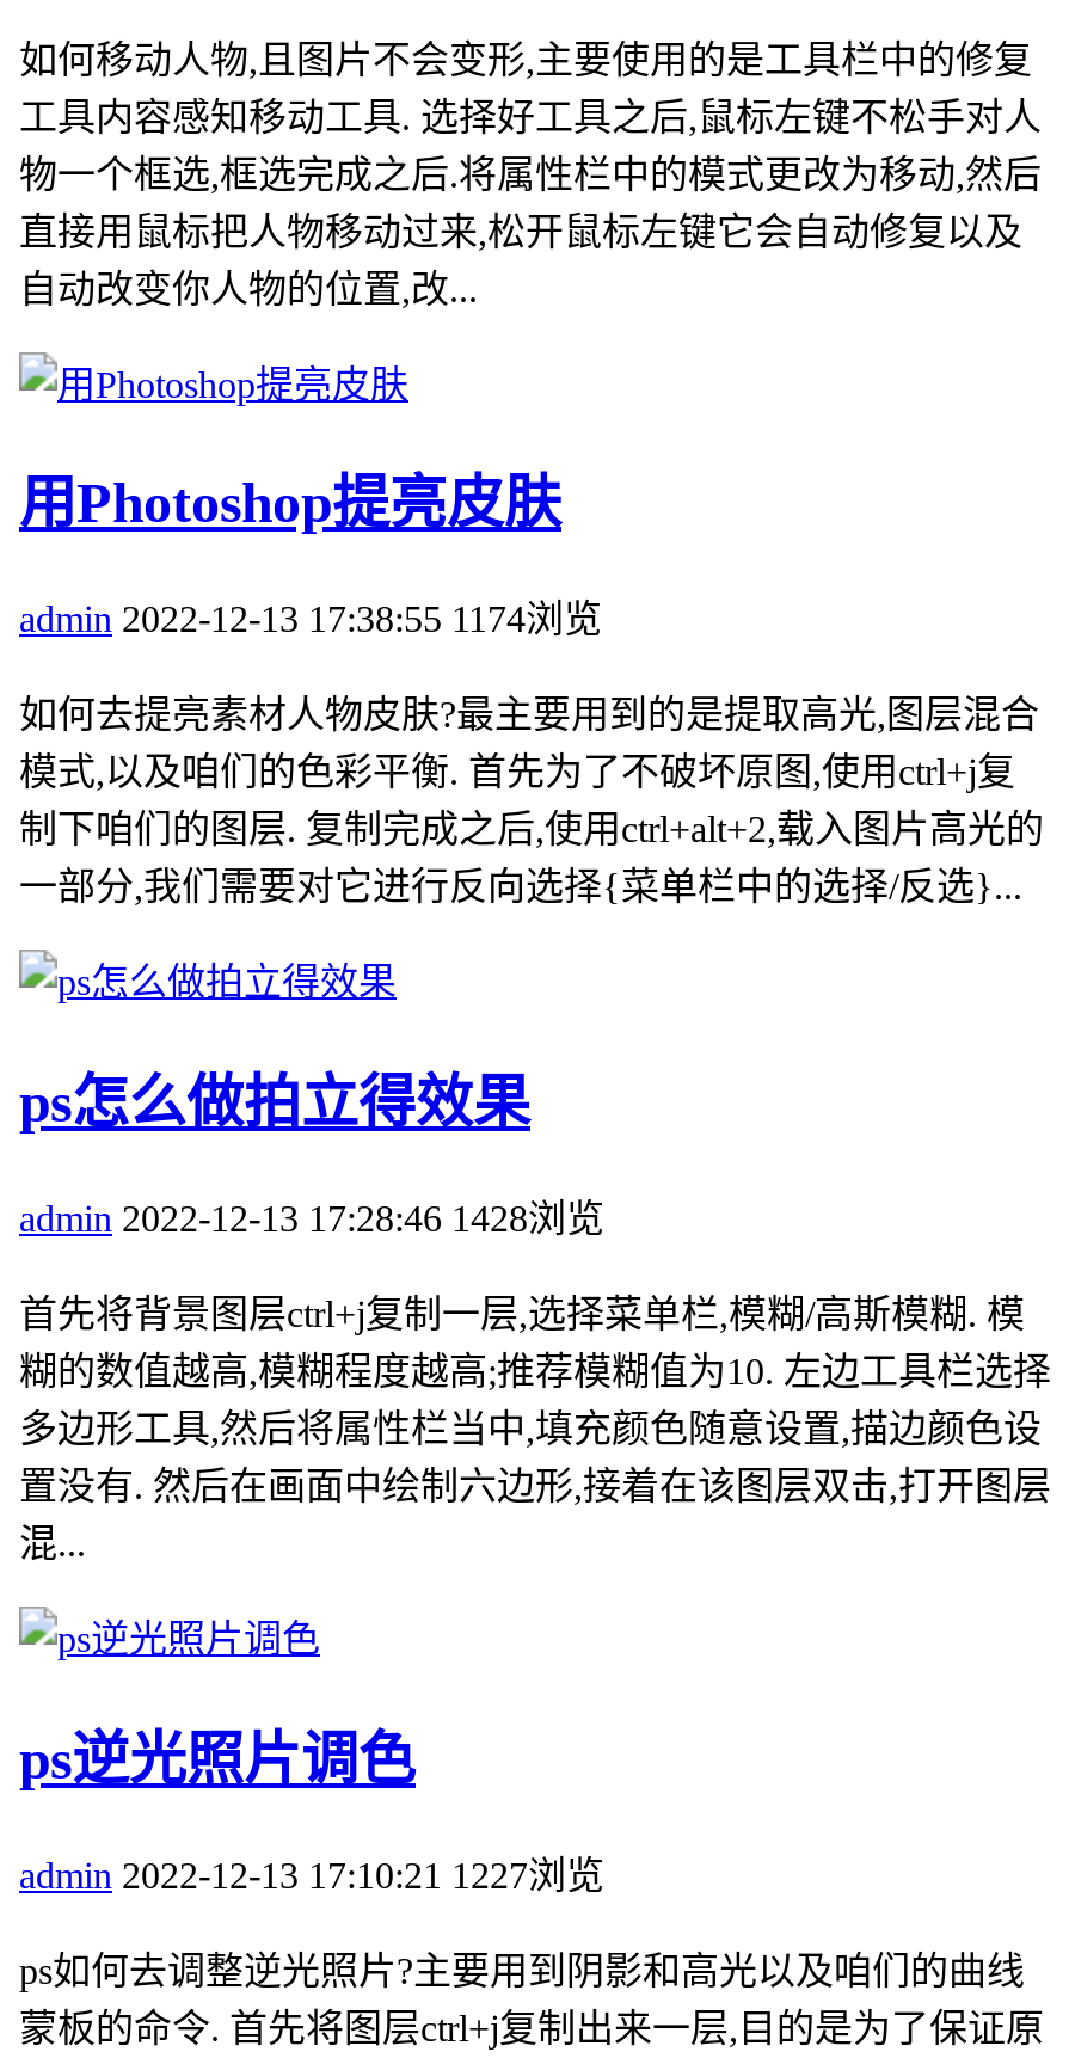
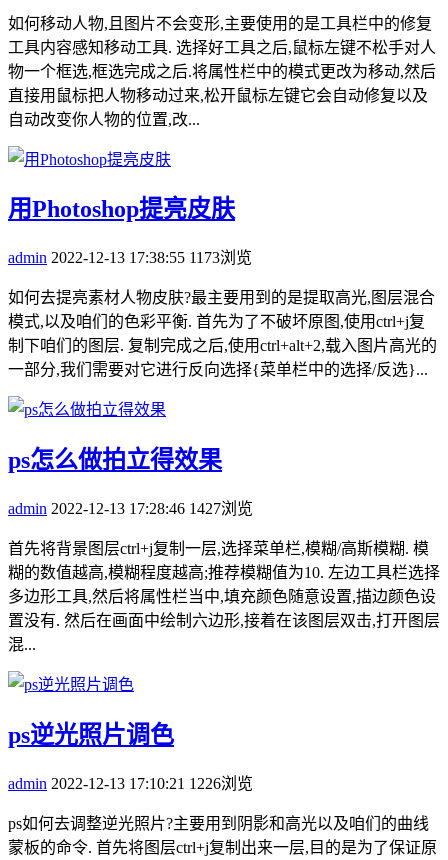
[19,599,602,640] admin 2022-12-13 17:38:55 1174浏览 -> [8,249,252,266] admin 2022-12-13 17:38:55 1173浏览
[19,1198,604,1239] admin 2022-12-13 17:28:46 1428浏览 -> [8,500,253,517] admin 2022-12-13 17:28:46 1427浏览
[19,1855,604,1895] admin 2022-12-13 17:10:21 1227浏览 -> [8,775,253,792] admin 2022-12-13 17:10:21 1226浏览

